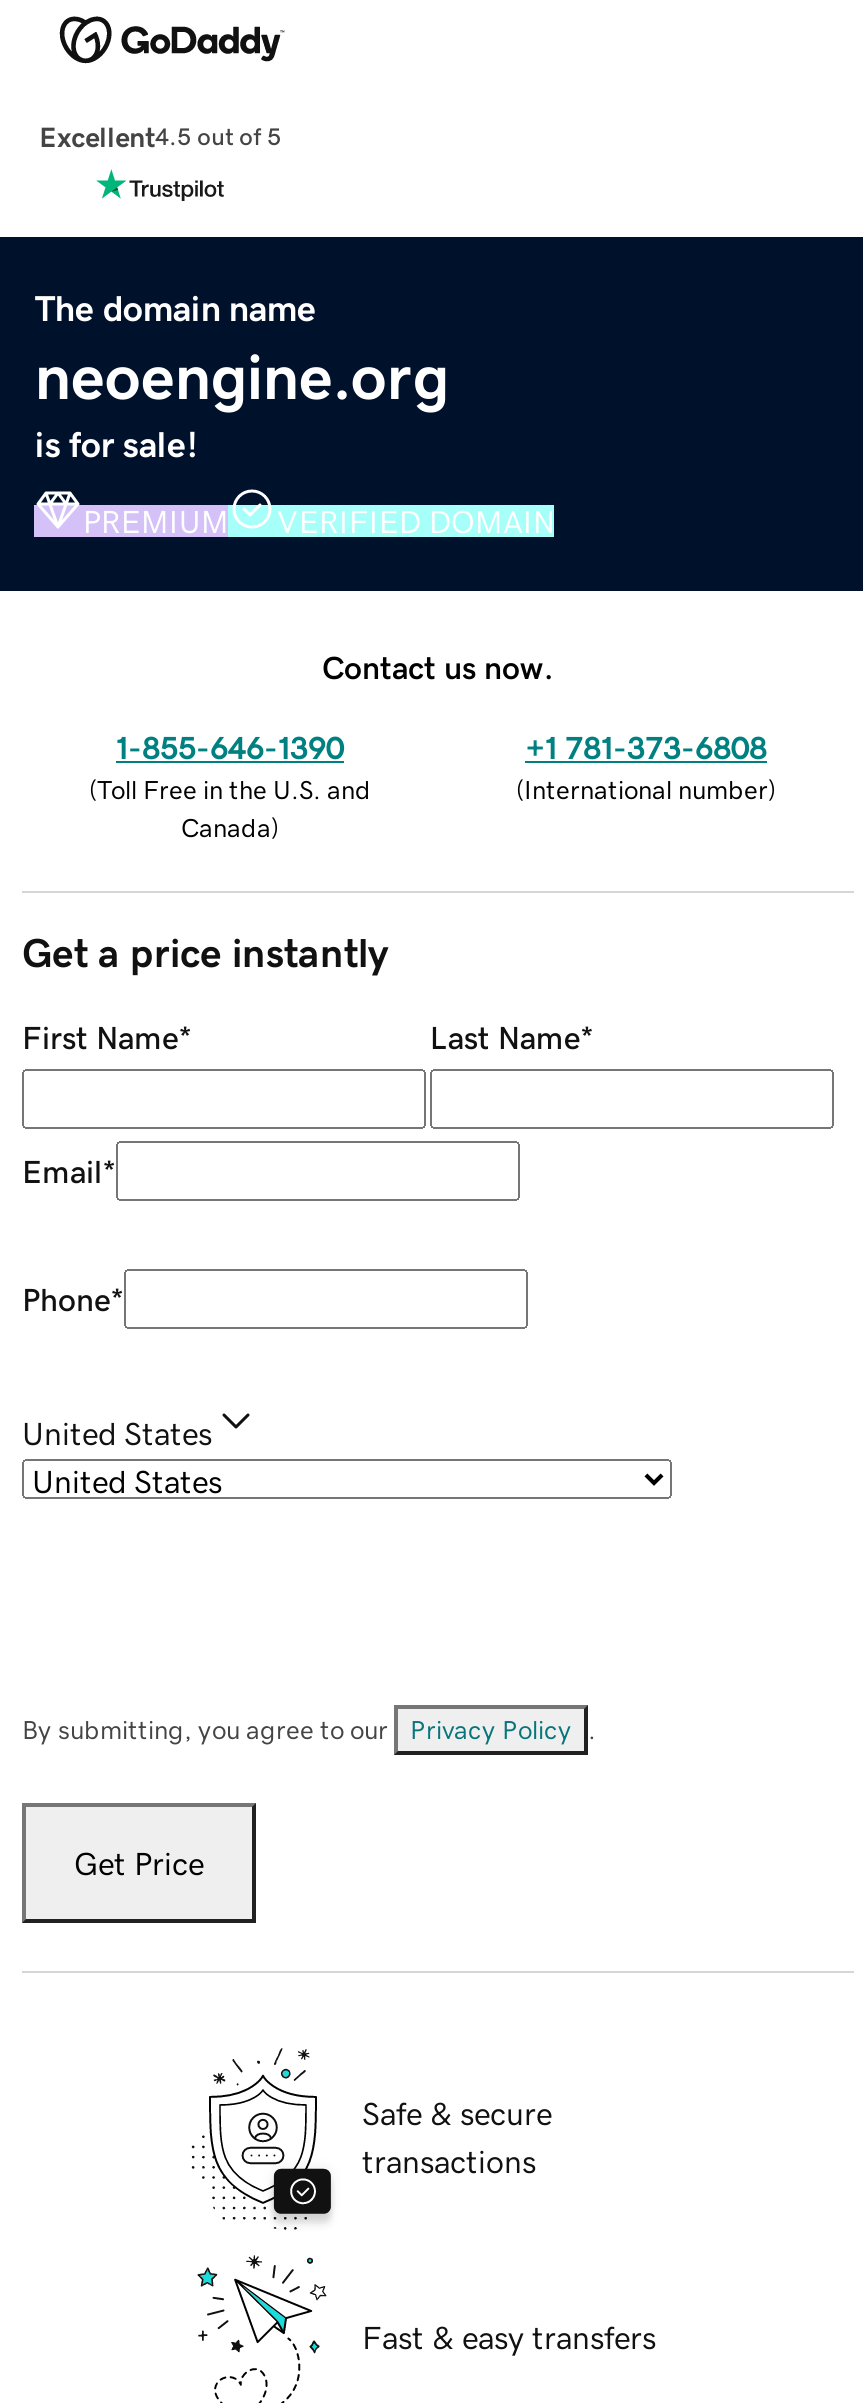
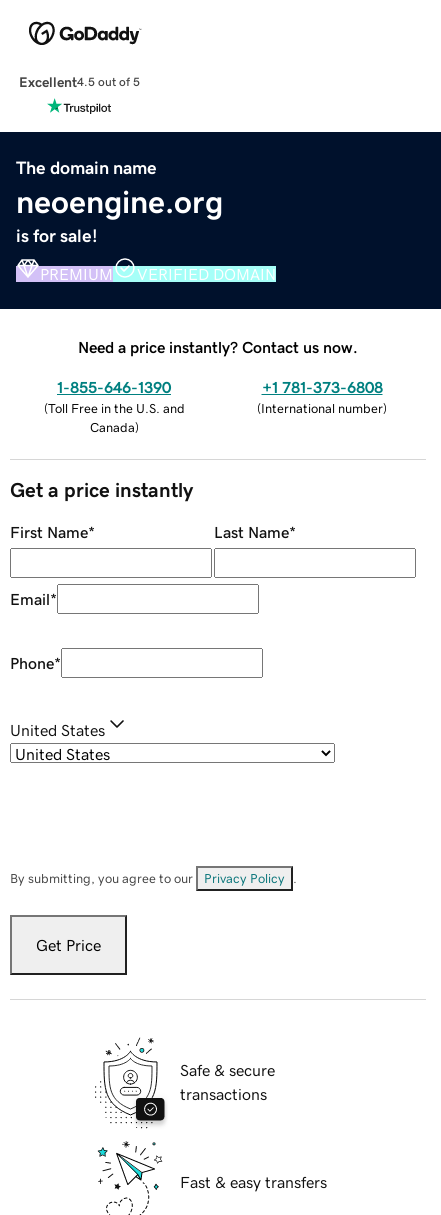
[322,650,554,682] Contact us now. -> [78,339,358,355] Need a price instantly? Contact us now.

